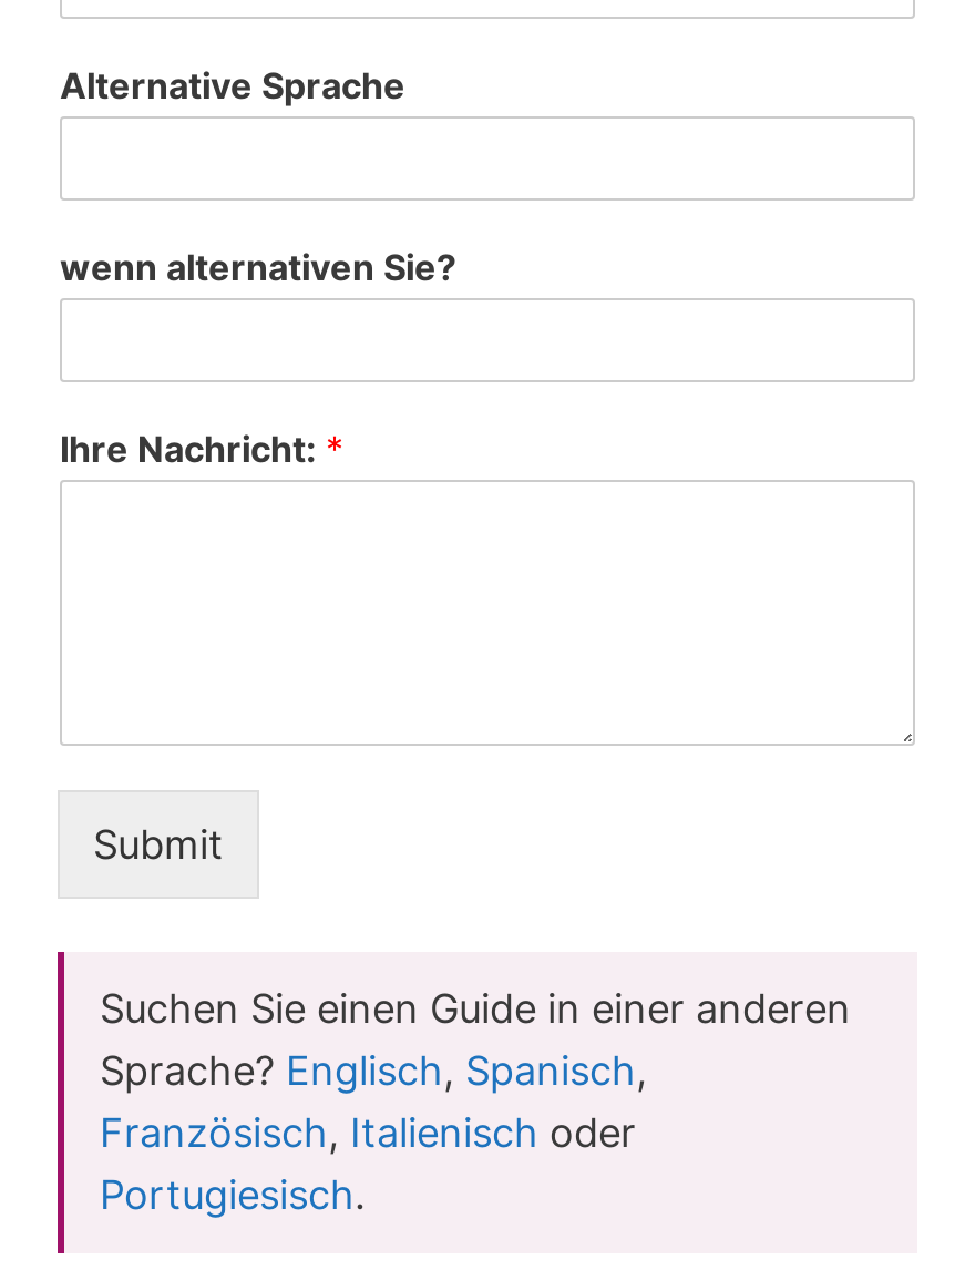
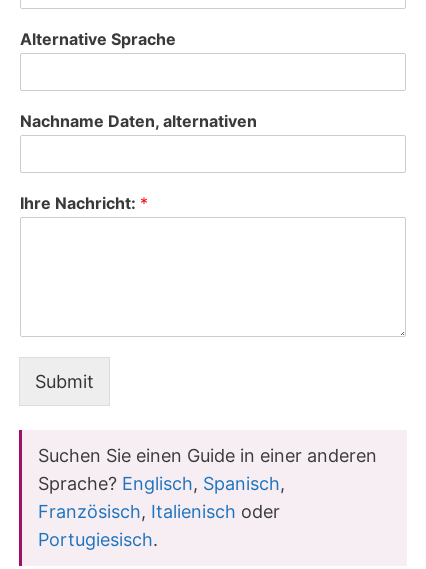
[60,245,456,289] wenn alternativen Sie? -> [20,111,257,131] Nachname Daten, alternativen

